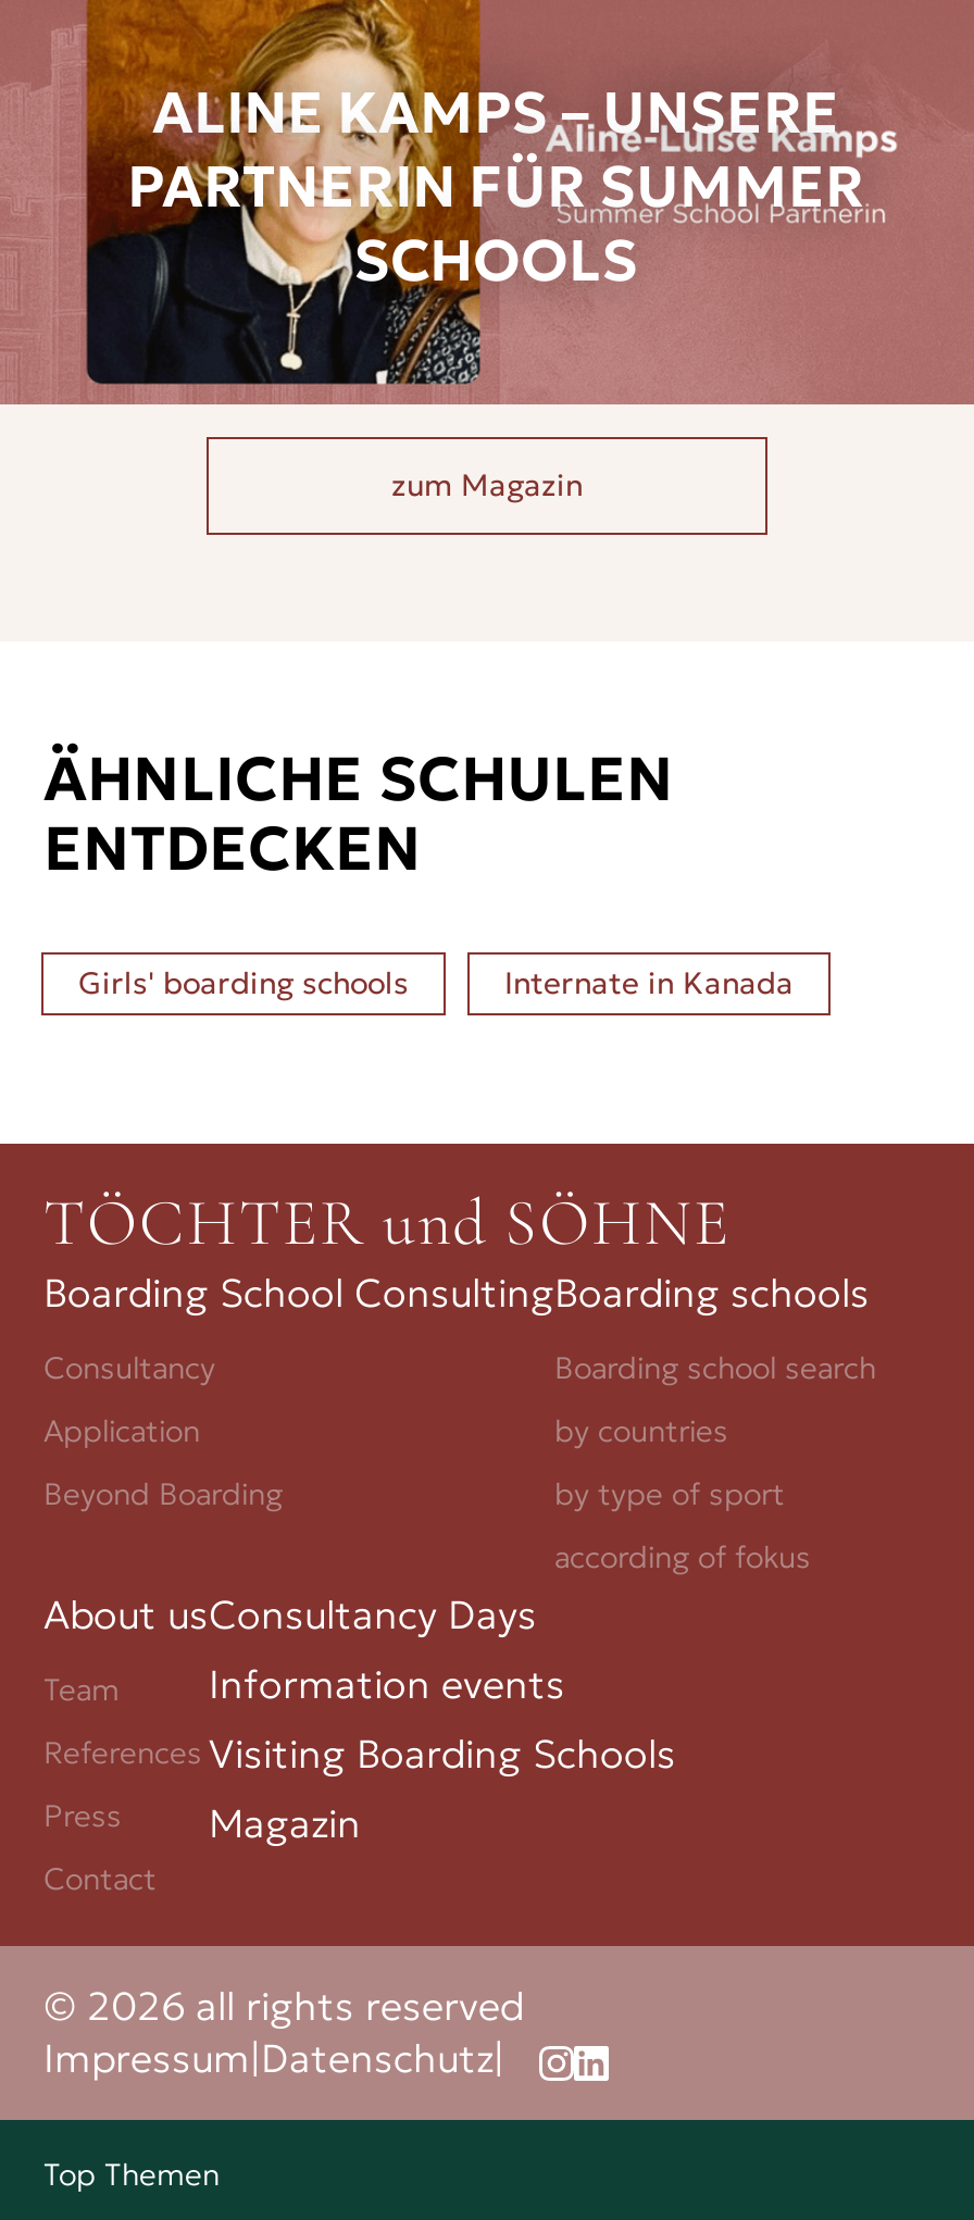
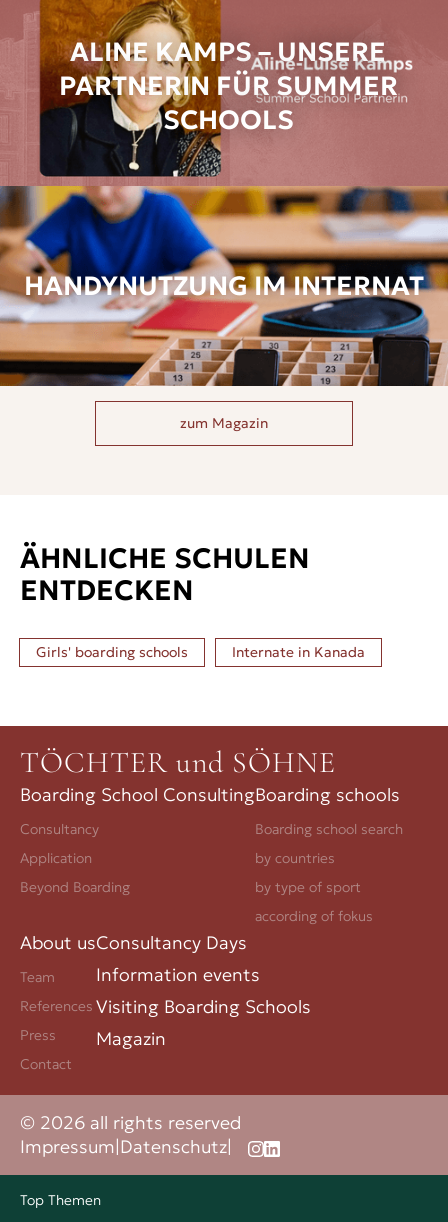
none -> [3,186,445,387] [image] | HANDYNUTZUNG IM INTERNAT

